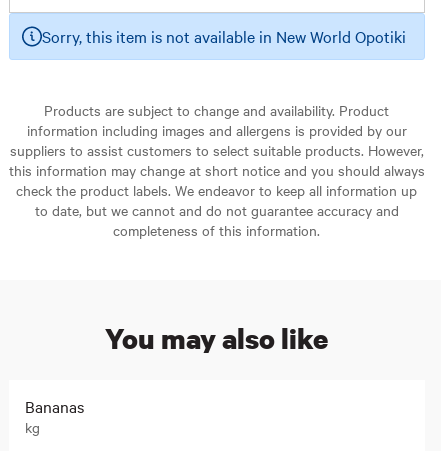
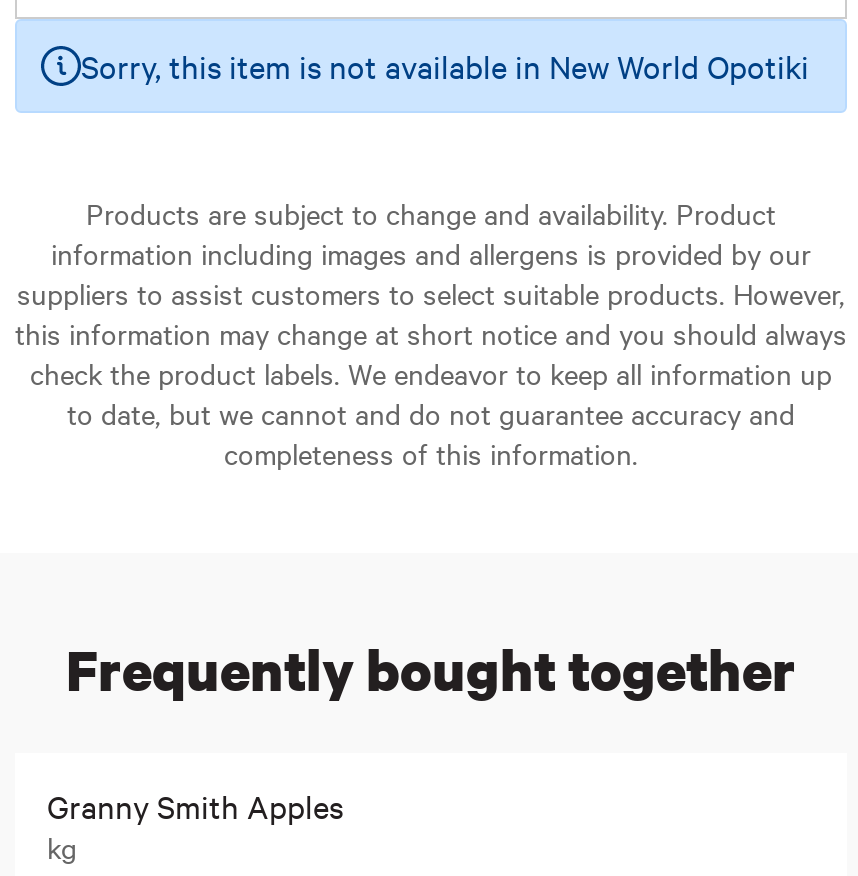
[105,319,328,357] You may also like -> [66,631,796,707] Frequently bought together
[25,395,84,417] Bananas -> [47,783,343,827] Granny Smith Apples

